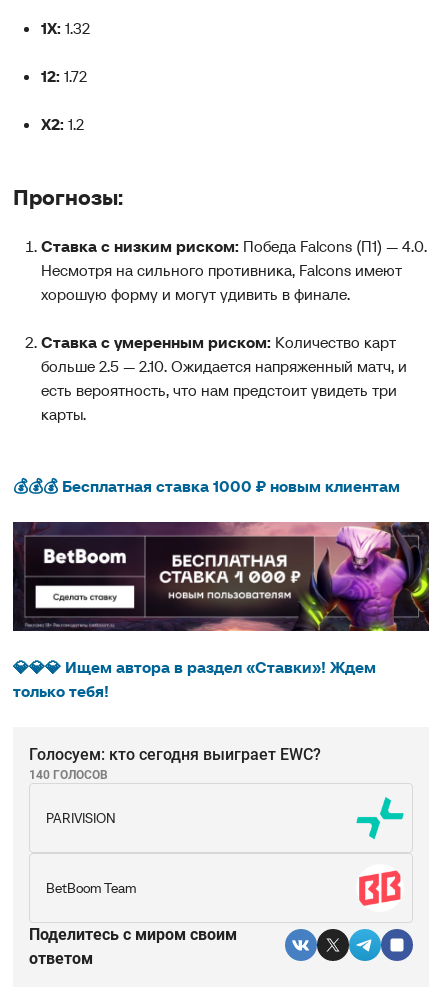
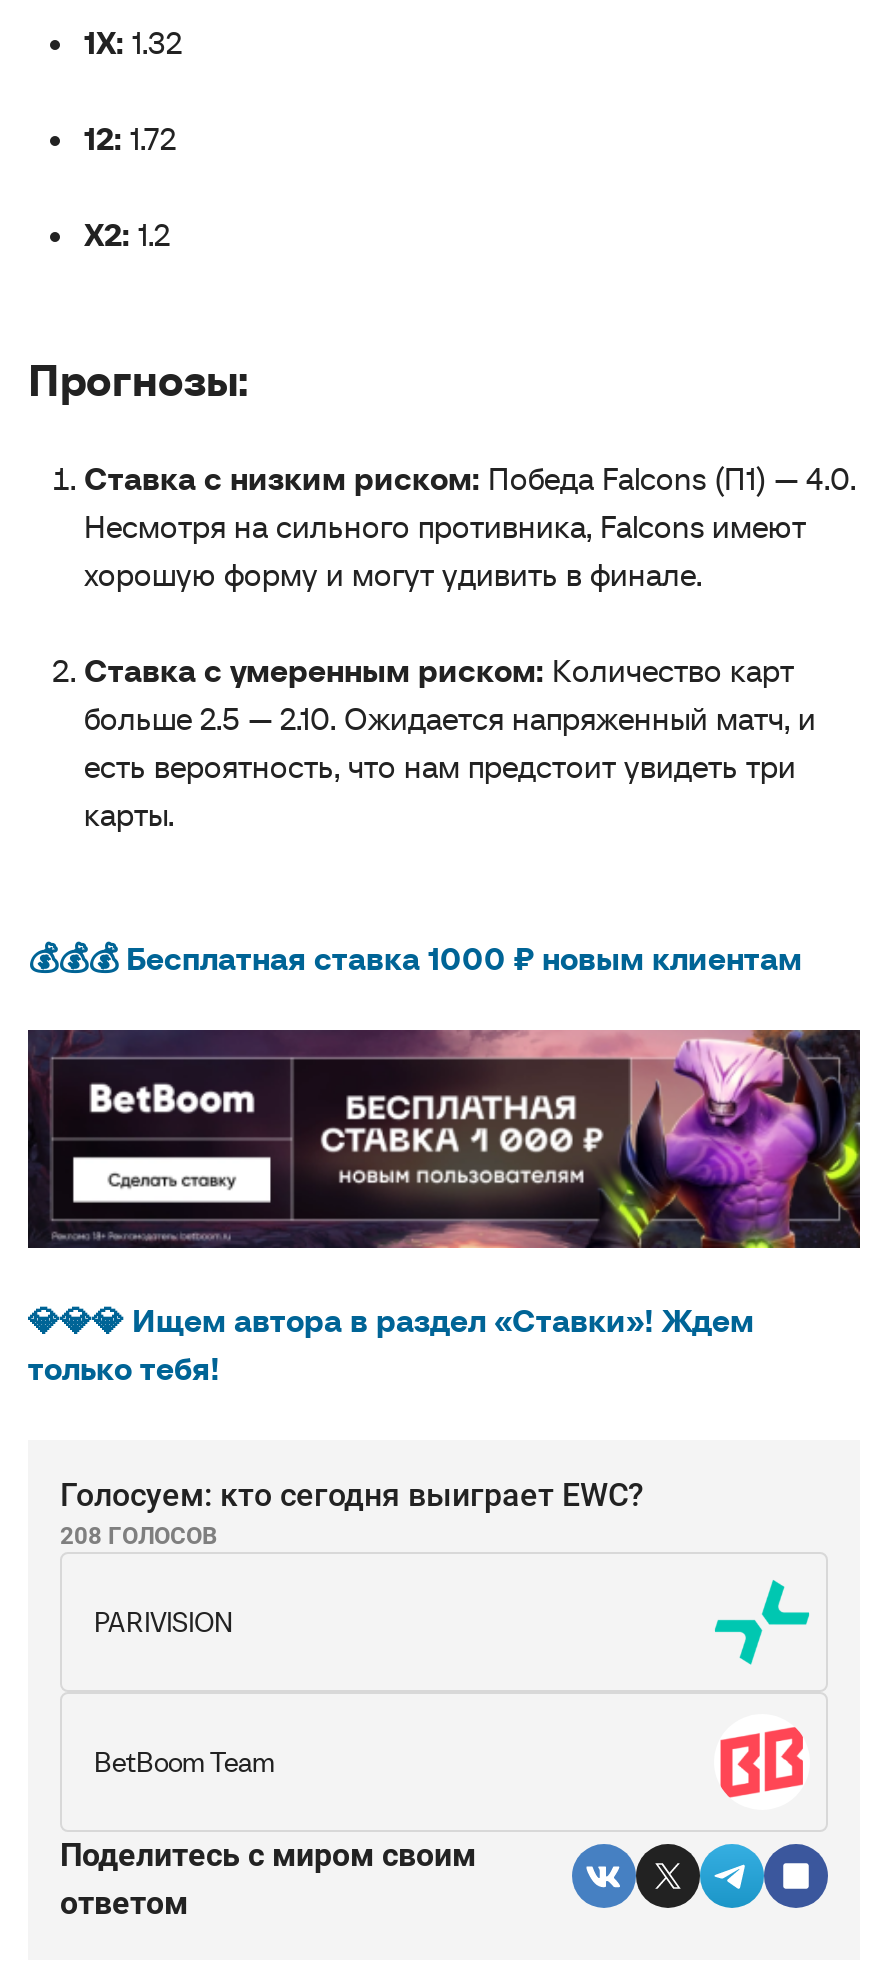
[29,767,108,781] 140 ГОЛОСОВ -> [60,1521,218,1549] 208 ГОЛОСОВ

